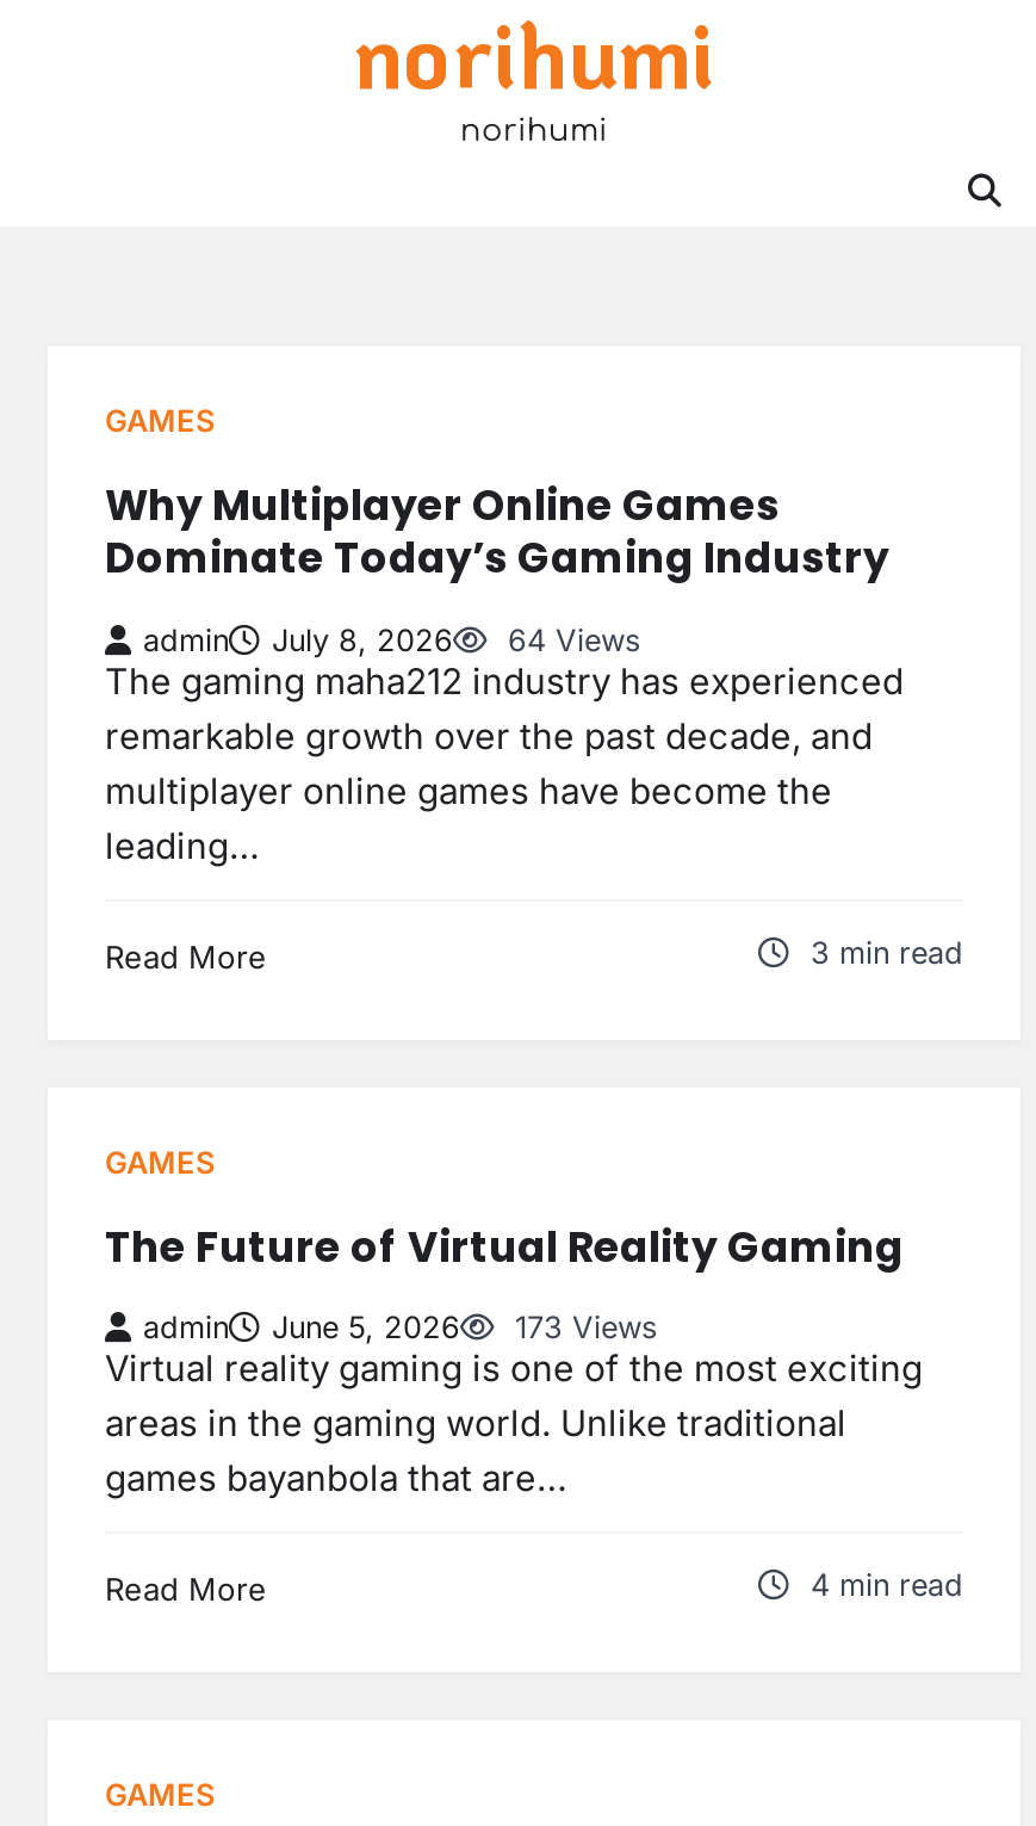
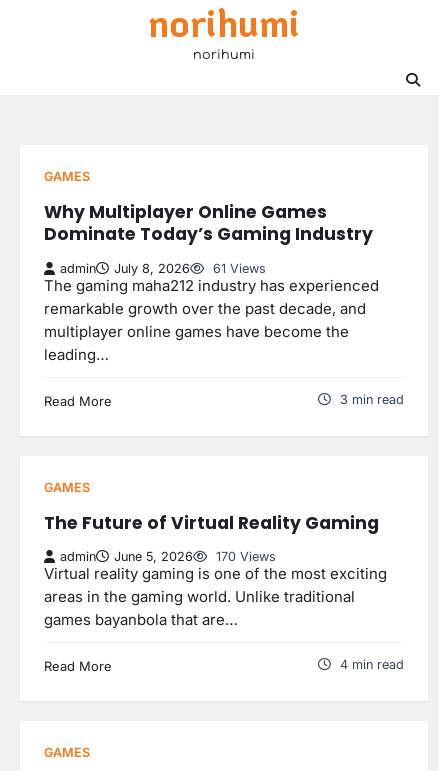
[143,622,641,657] admin July 8, 2026 64 Views -> [60,261,266,276] admin July 8, 2026 61 Views
[143,1310,658,1346] admin June 5, 2026 173 Views -> [60,549,276,564] admin June 5, 2026 170 Views

